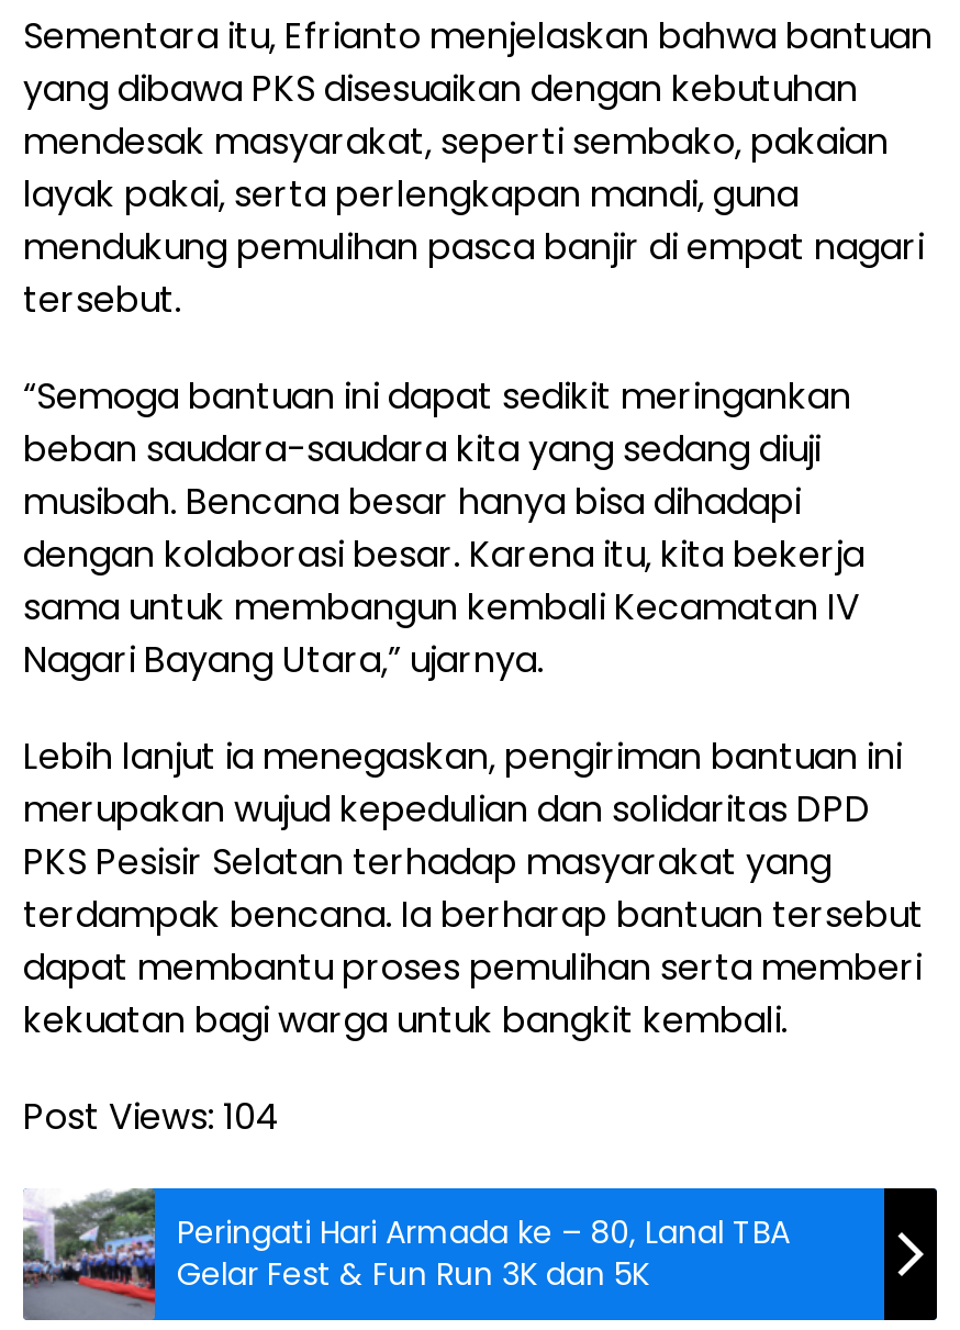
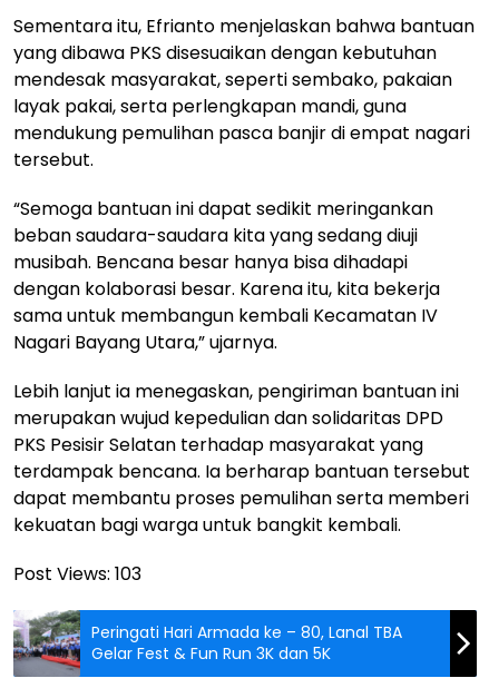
[23,1093,280,1143] Post Views: 104 -> [13,561,141,587] Post Views: 103

